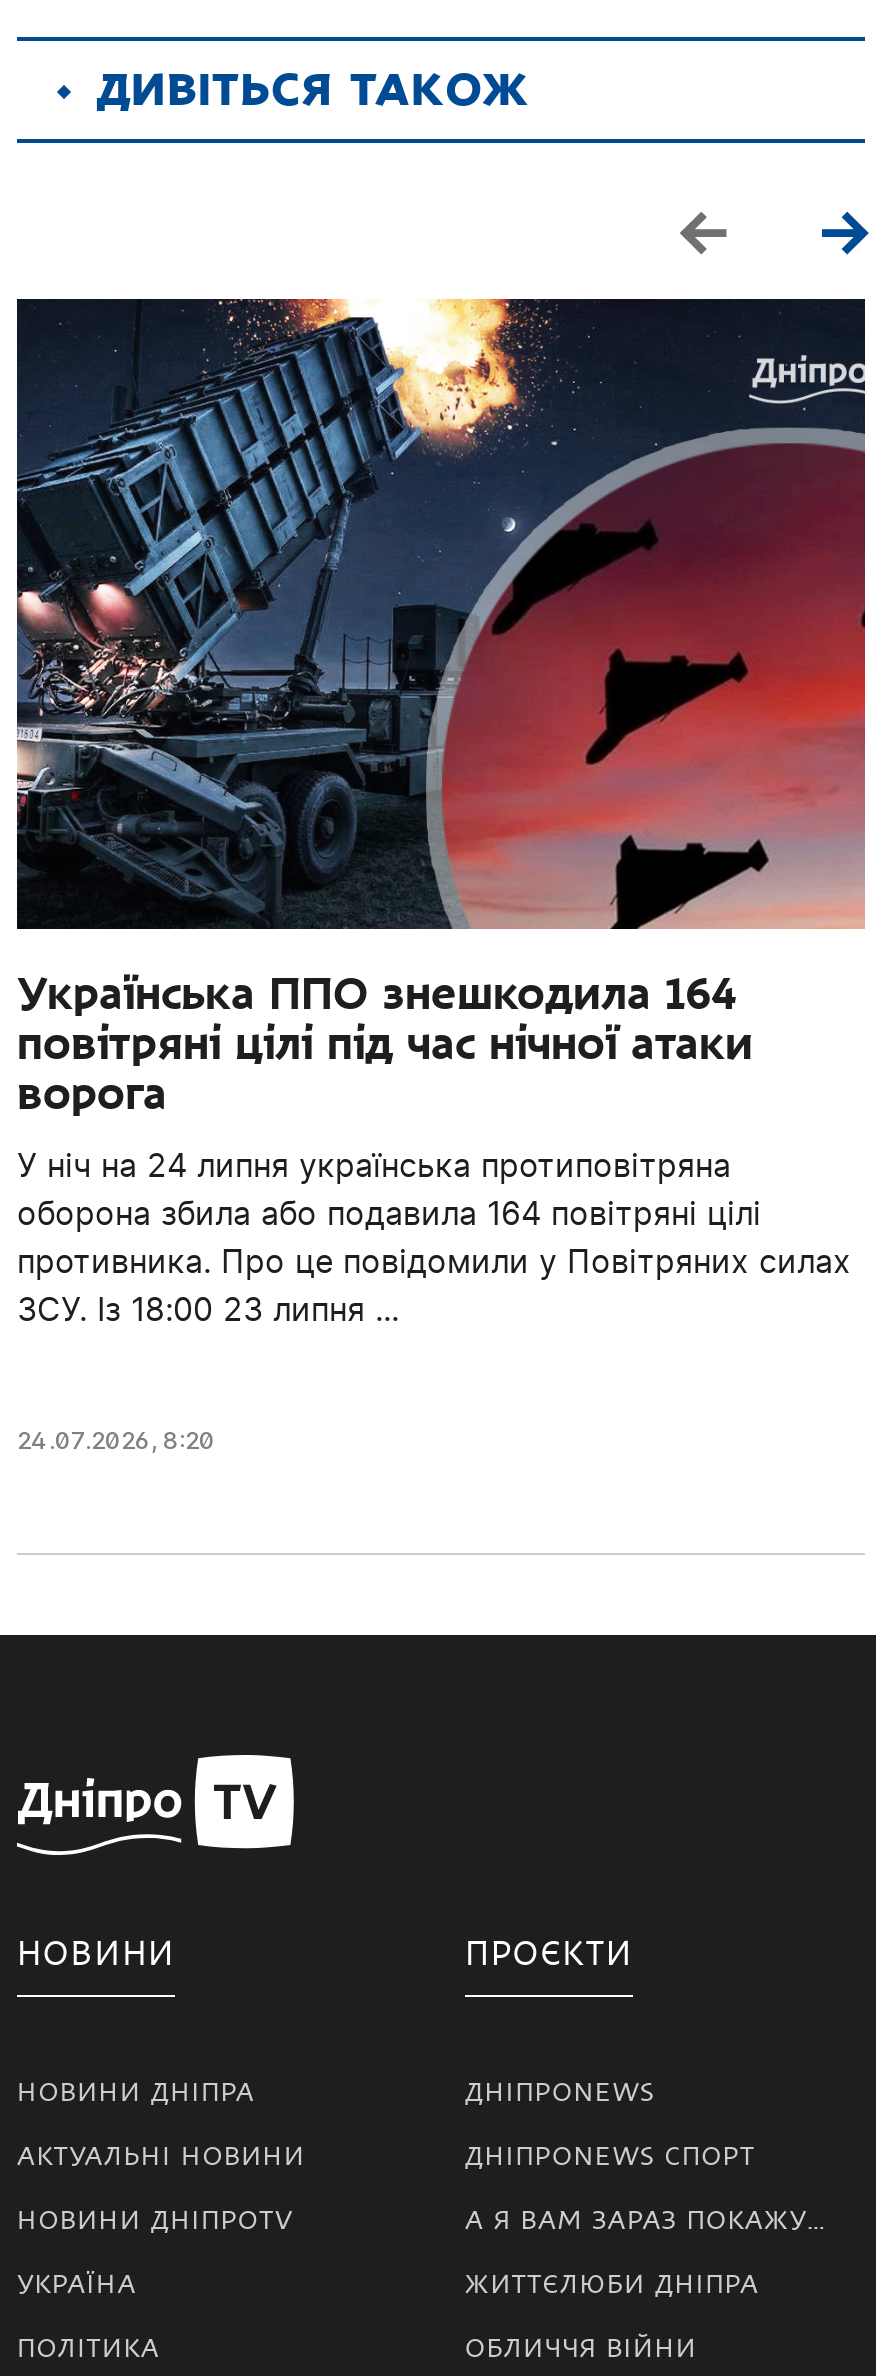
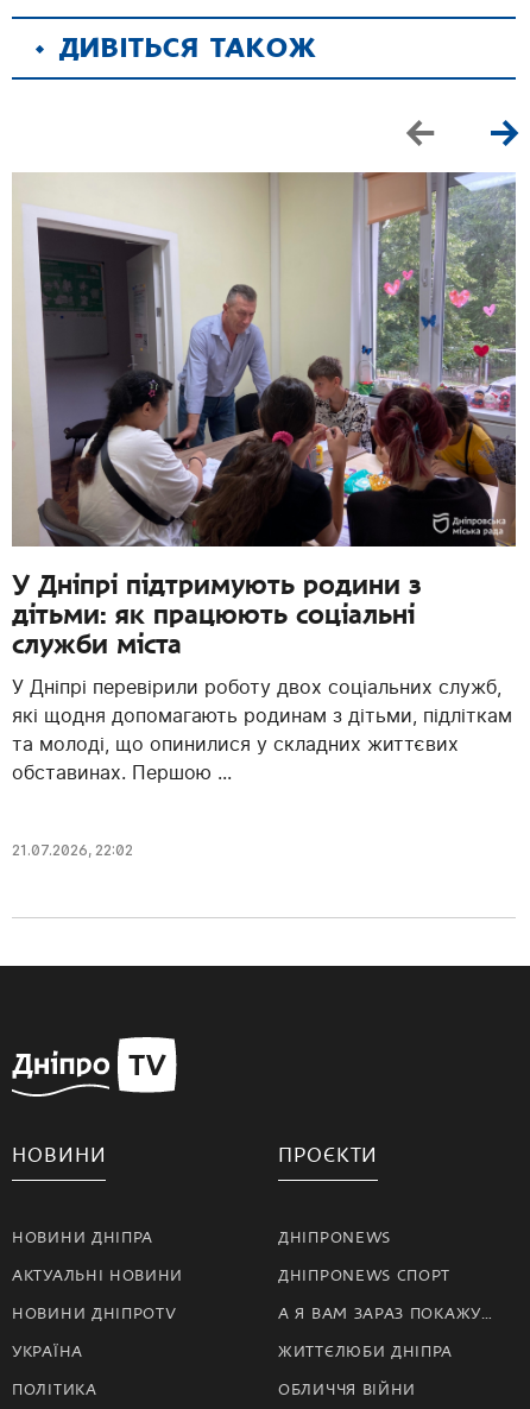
[15,297,867,1120] [image] | Українська ППО знешкодила 164 | повітряні цілі під час нічної атаки | ворога -> [12,171,517,660] [image] | У Дніпрі підтримують родини з | дітьми: як працюють соціальні | служби міста
[17,1146,851,1330] У ніч на 24 липня українська протиповітряна | оборона збила або подавила 164 повітряні цілі | противника. Про це повідомили у Повітряних силах | ЗСУ. Із 18:00 23 липня ... -> [12,675,512,784] У Дніпрі перевірили роботу двох соціальних служб, | які щодня допомагають родинам з дітьми, підліткам | та молоді, що опинилися у складних життєвих | обставинах. Першою ...
[17,1426,215,1456] 24.07.2026, 8:20 -> [12,841,133,859] 21.07.2026, 22:02

